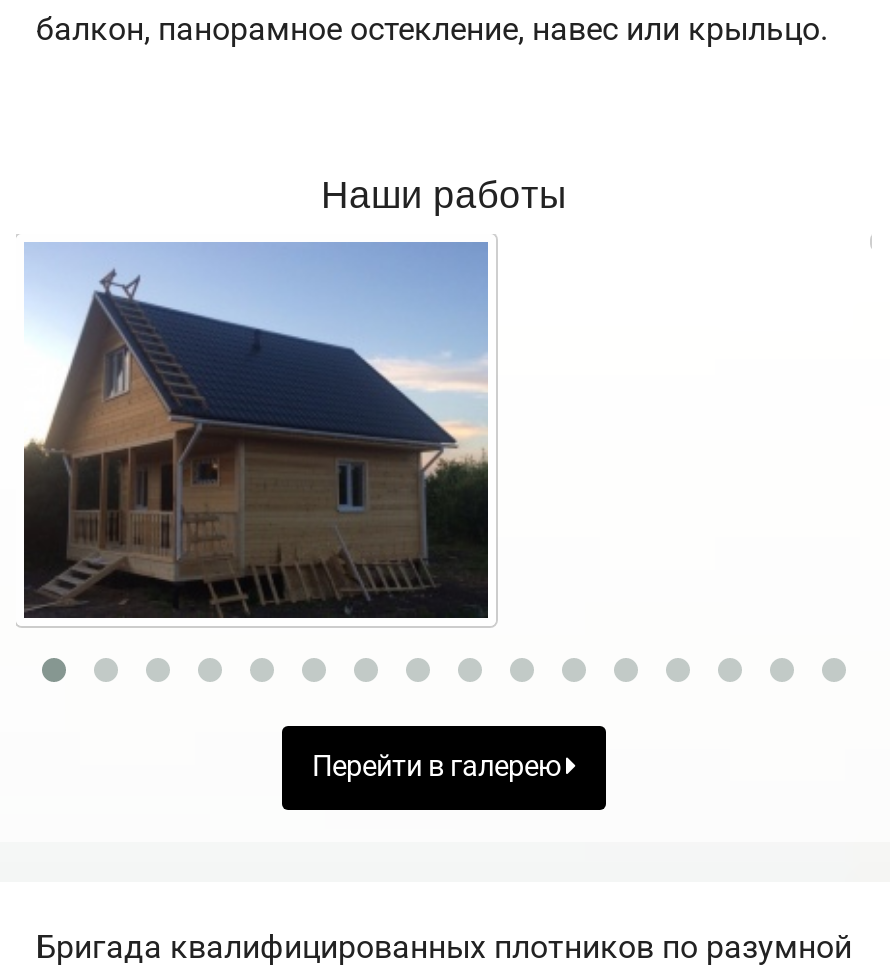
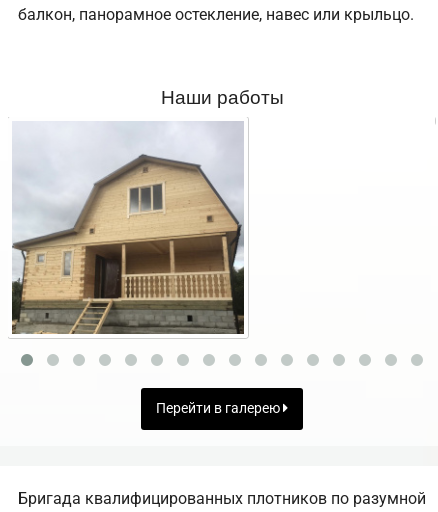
[22,242,488,620] [image] -> [12,122,244,335] [image]

